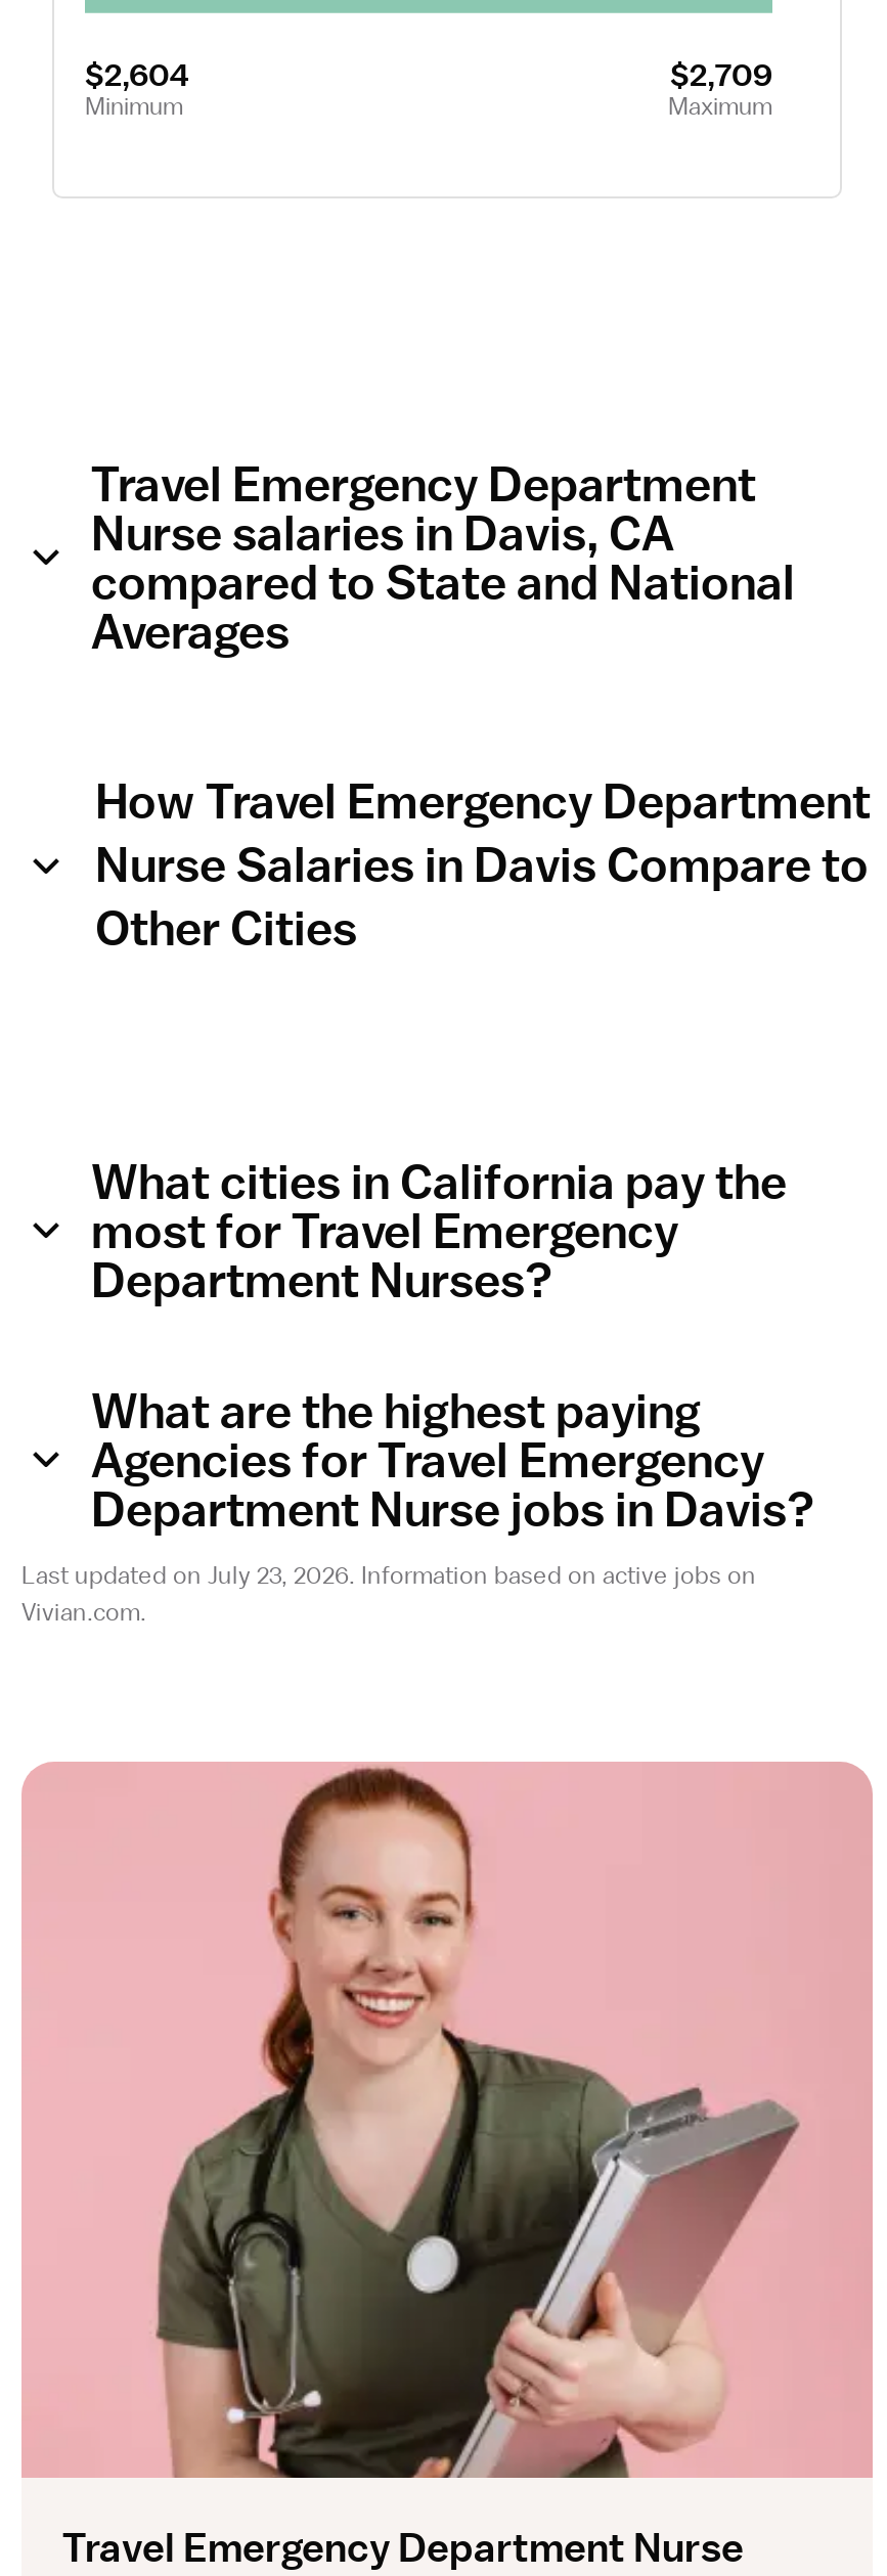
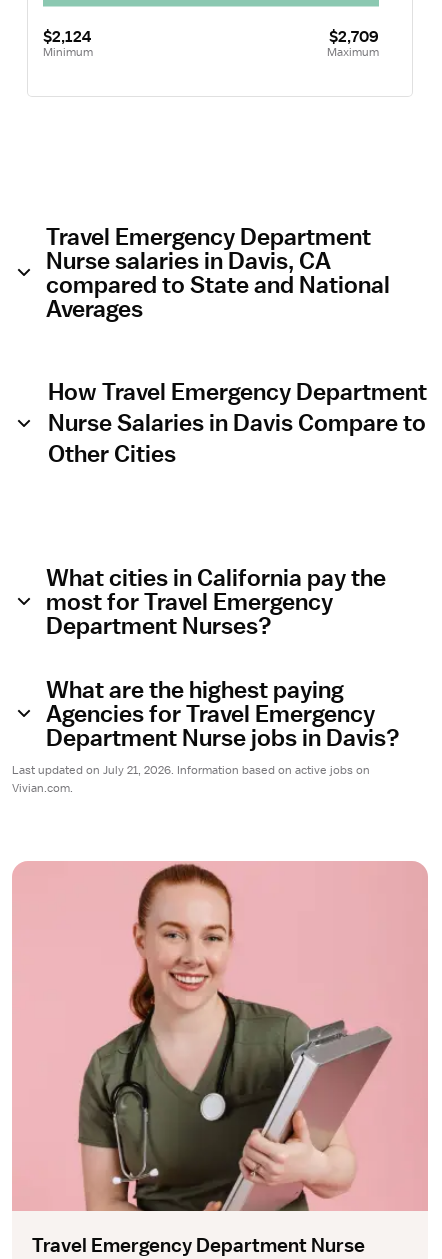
[85,54,189,94] $2,604 -> [43,27,91,47] $2,124
[21,1559,756,1592] Last updated on July 23, 2026. Information based on active jobs on -> [12,762,370,778] Last updated on July 21, 2026. Information based on active jobs on

